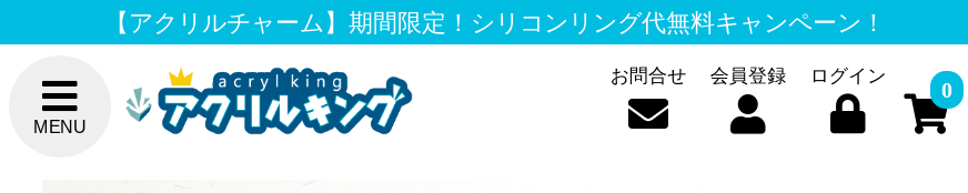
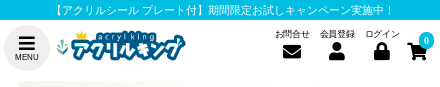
[104,9,886,35] 【アクリルチャーム】期間限定！シリコンリング代無料キャンペーン！ -> [51,4,395,16] 【アクリルシール プレート付】期間限定お試しキャンペーン実施中！

